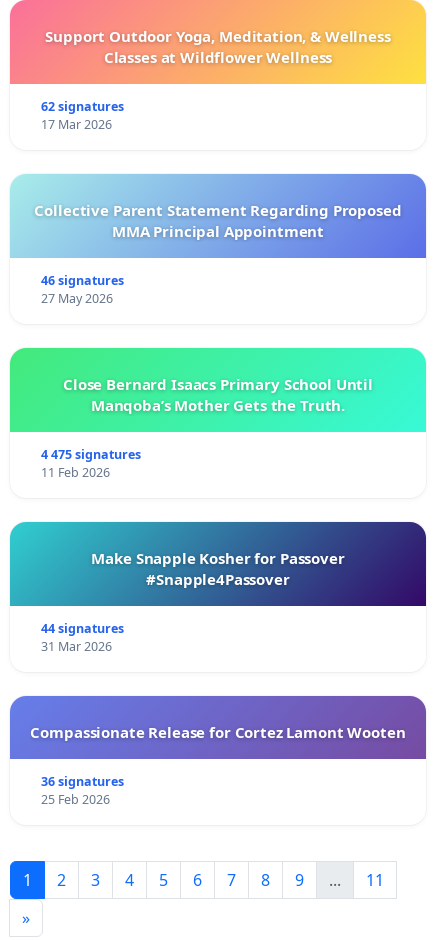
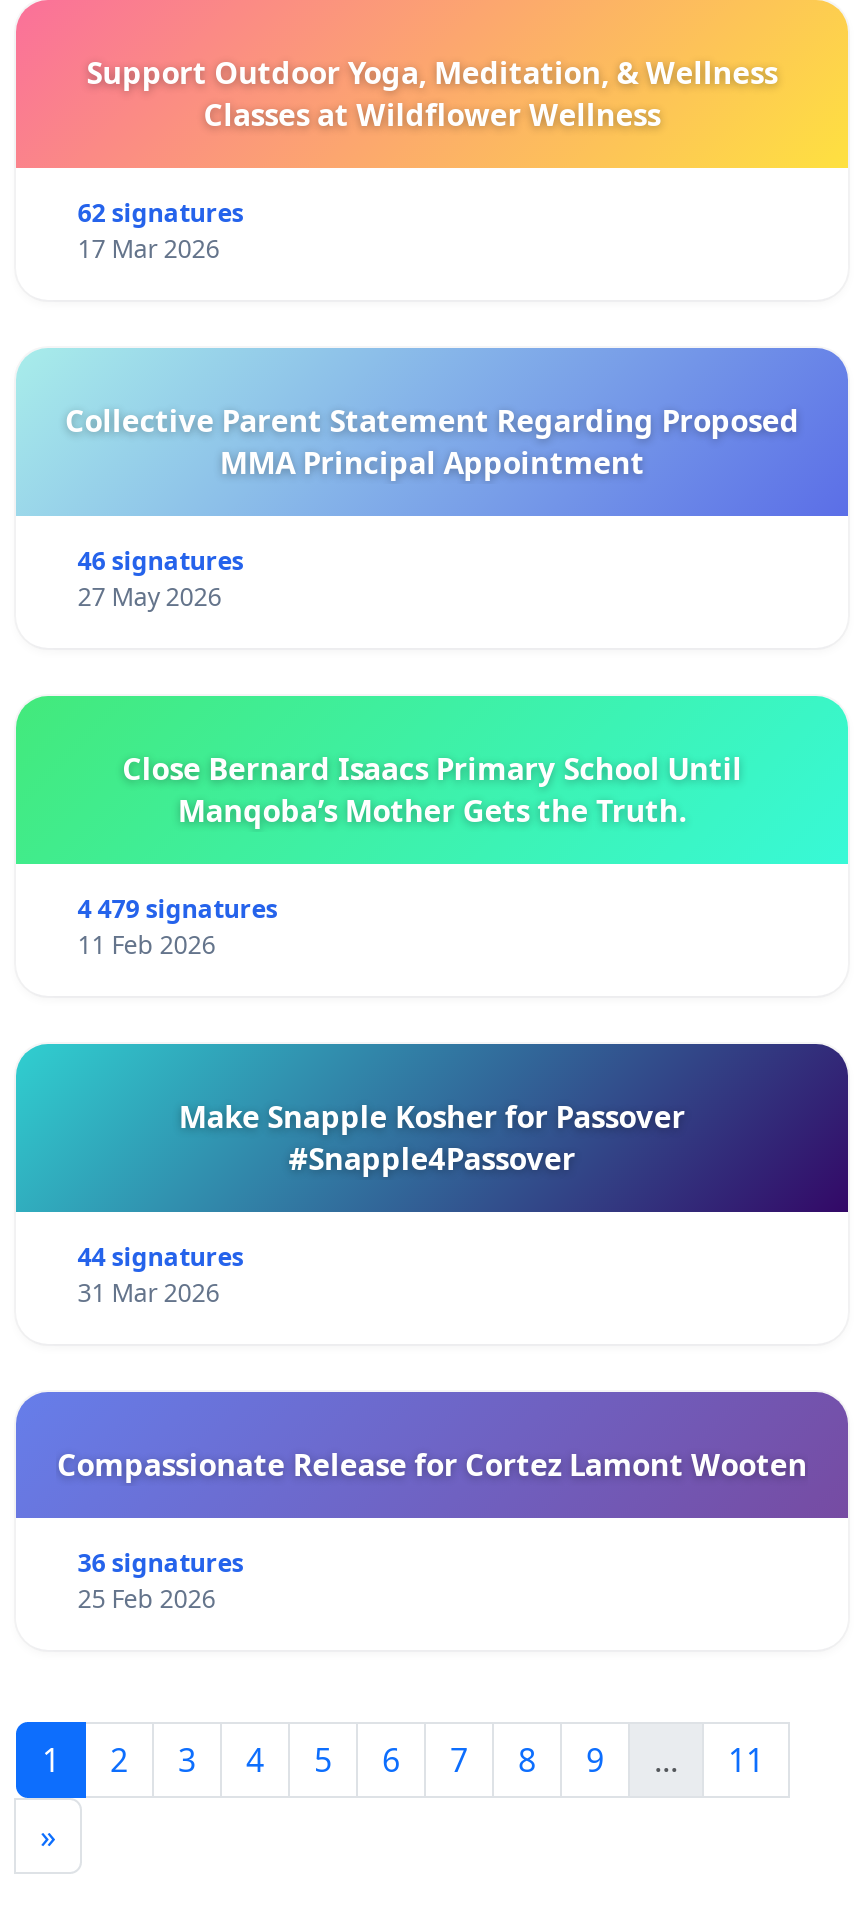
[41,446,141,463] 4 475 signatures -> [78,892,278,926] 4 479 signatures

